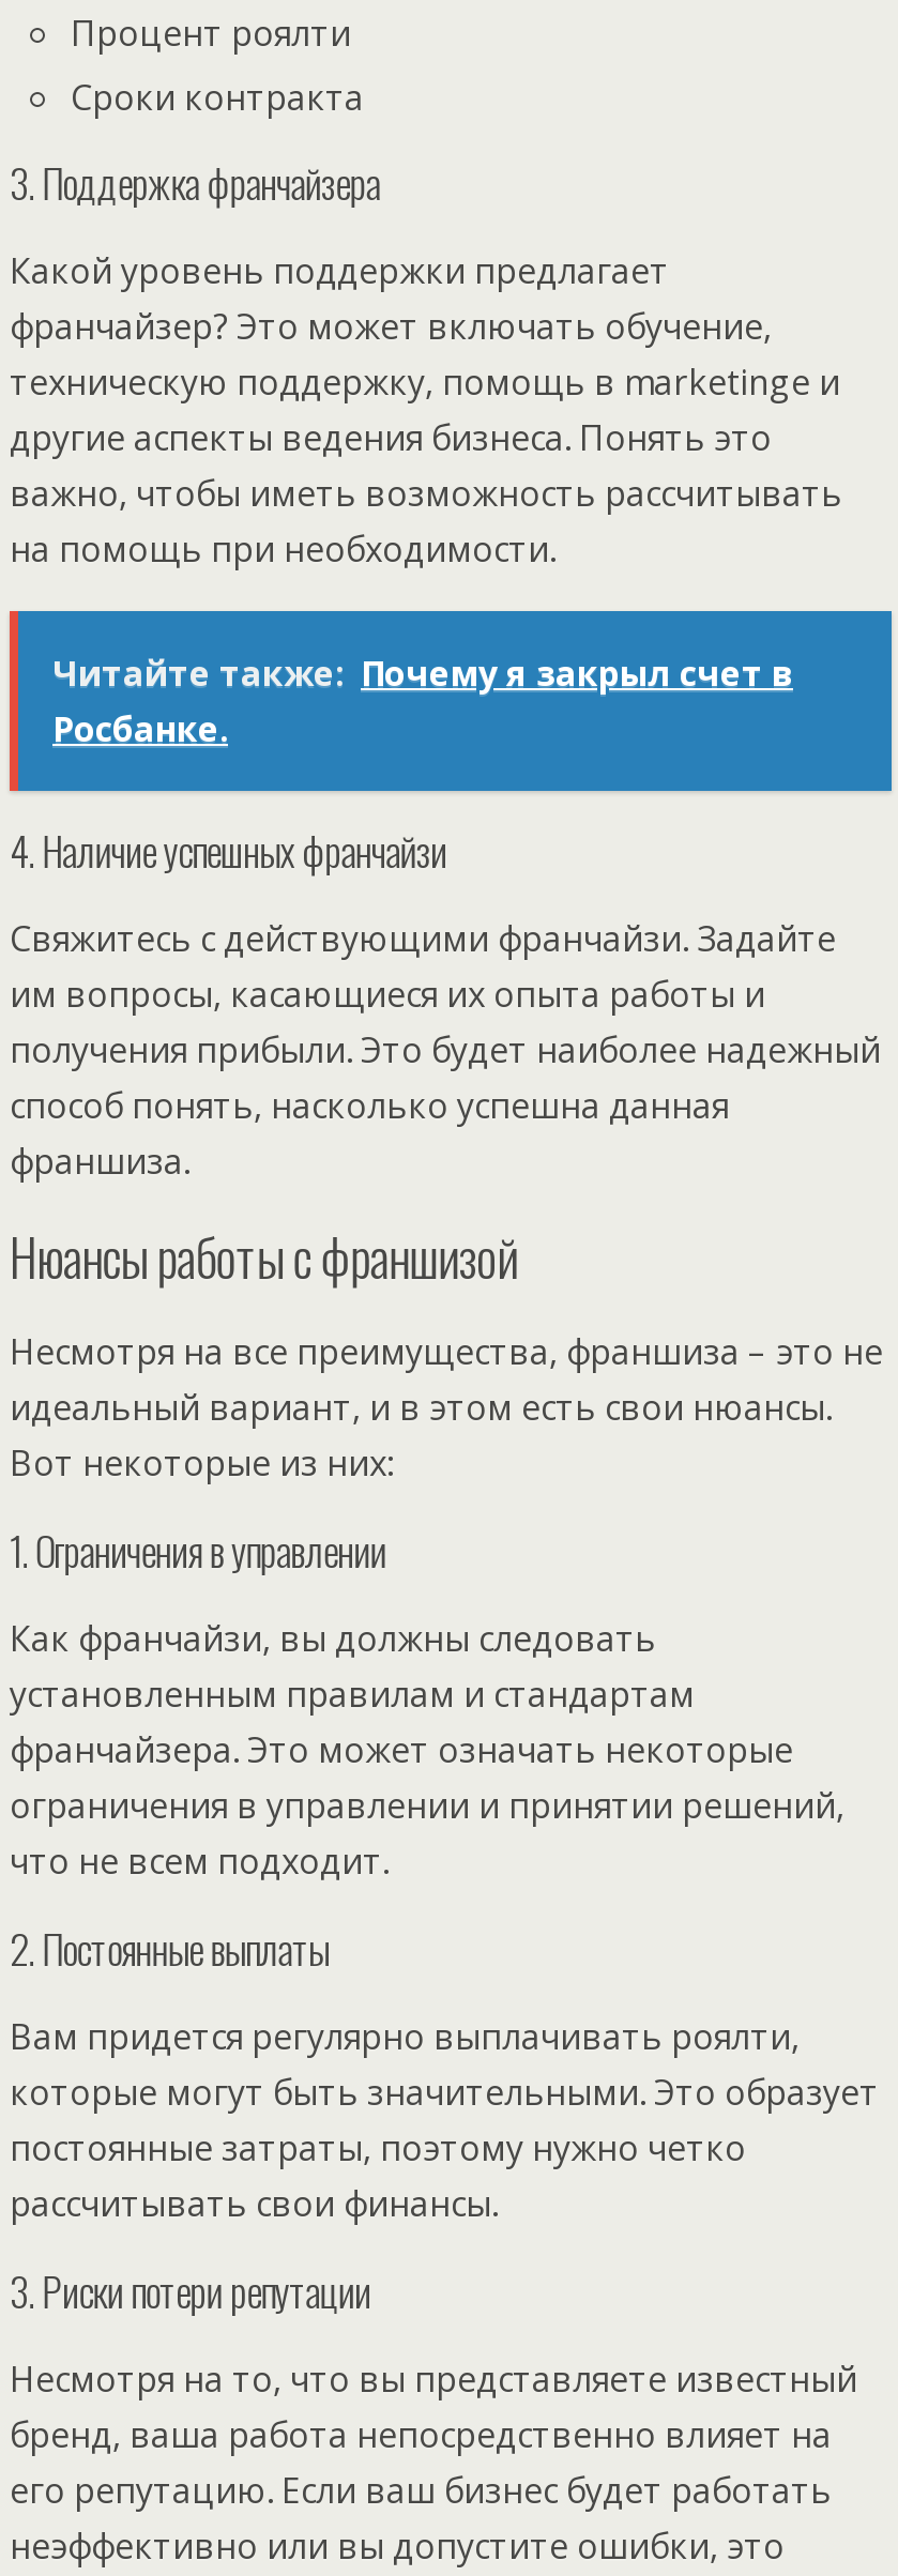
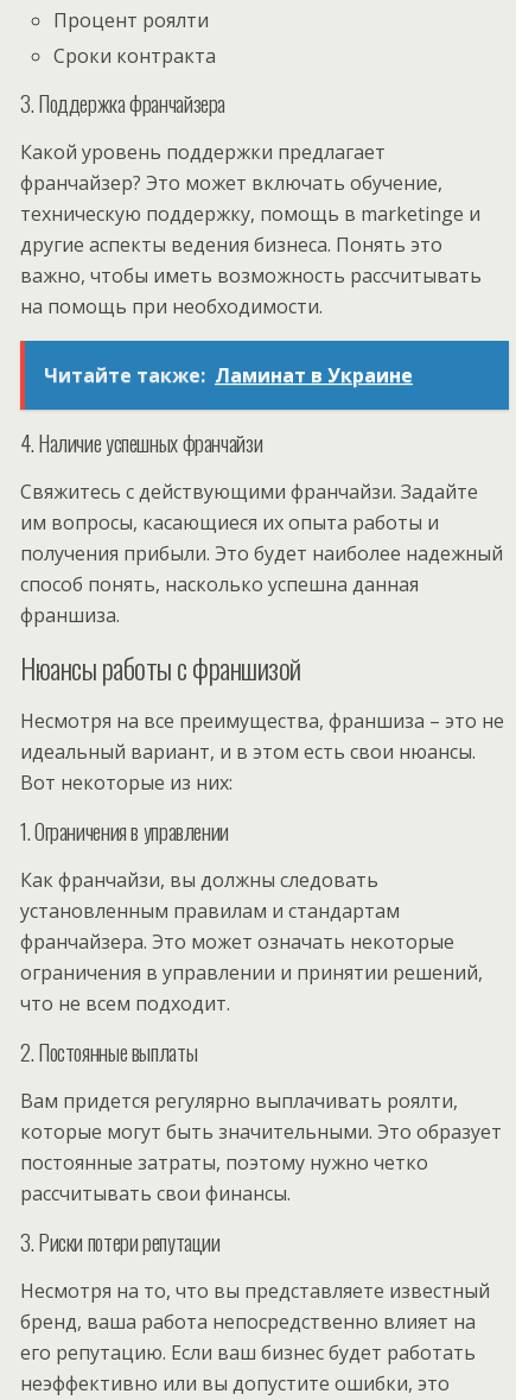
[52,650,793,752] Читайте также: Почему я закрыл счет в | Росбанке. -> [44,362,413,388] Читайте также: Ламинат в Украине

